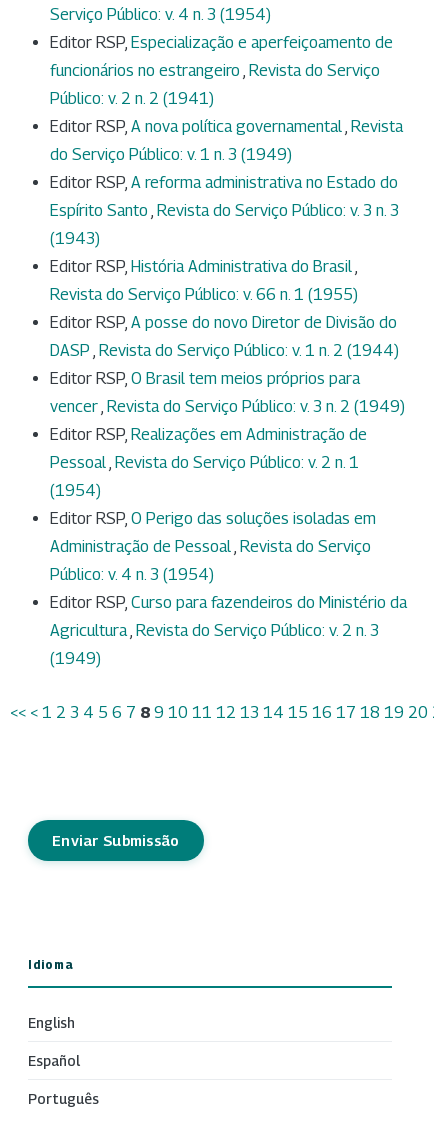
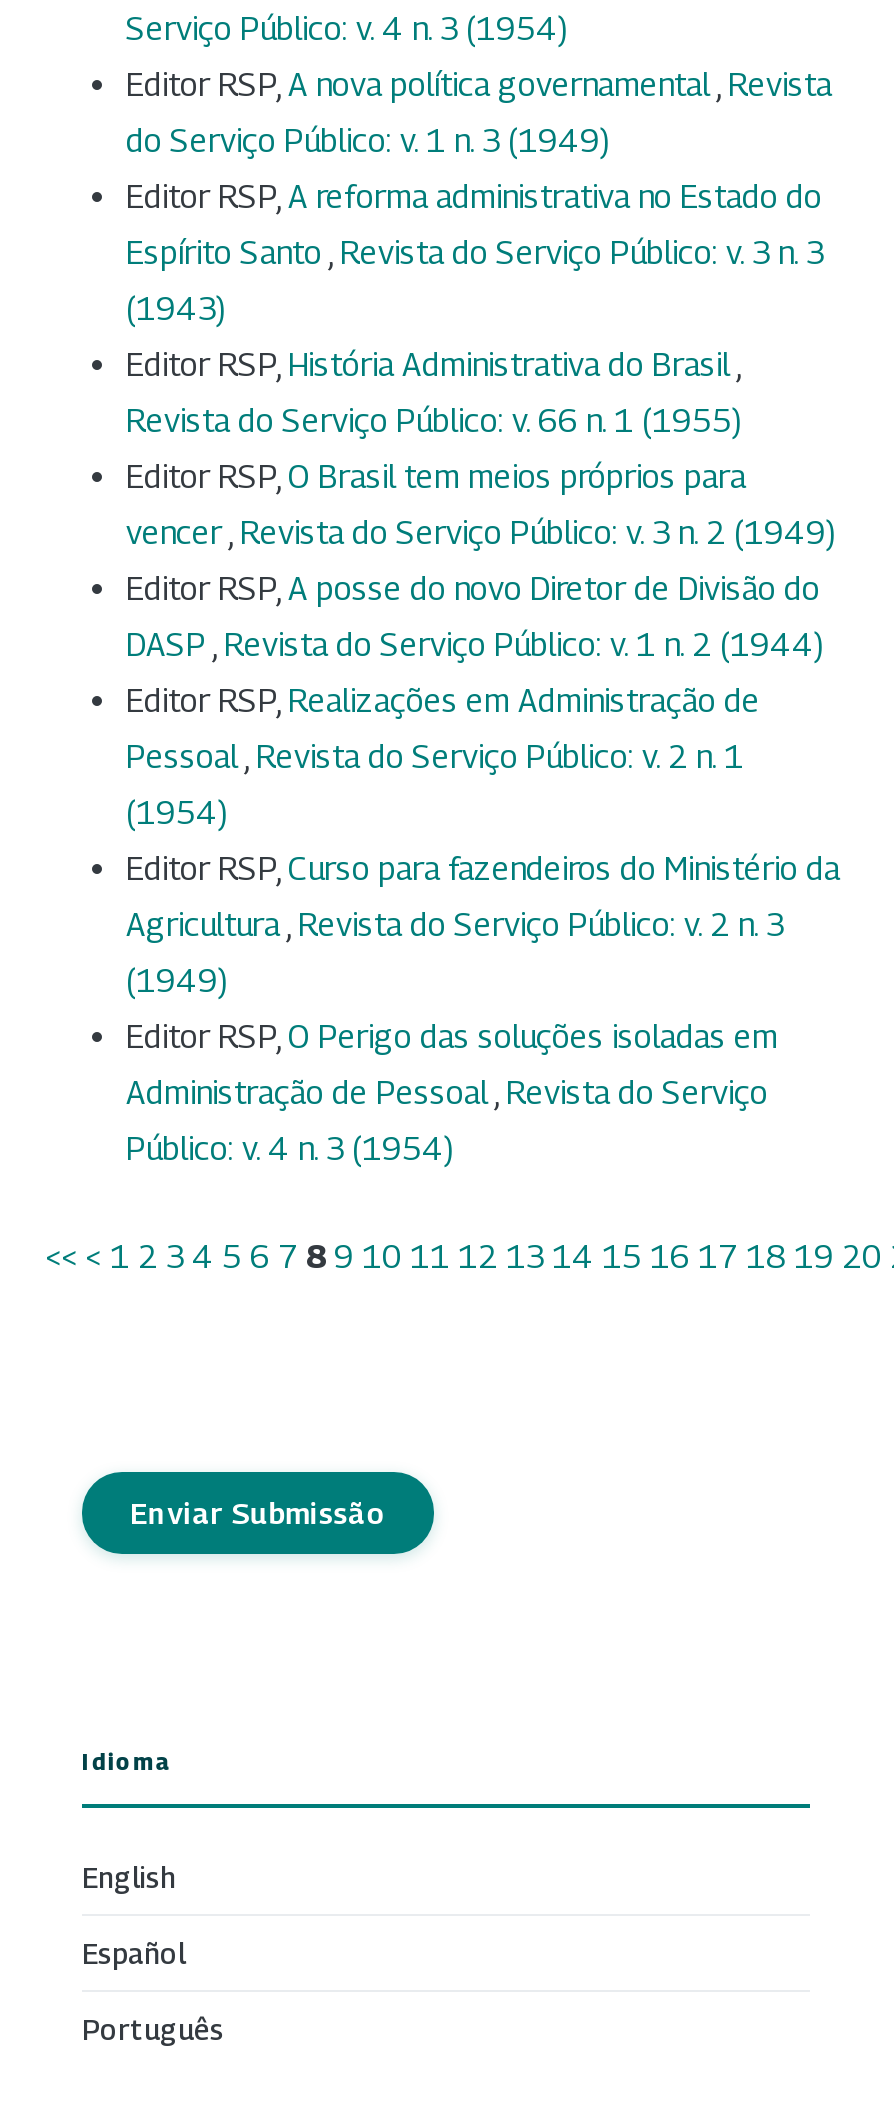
[50,33,393,108] Editor RSP, Especialização e aperfeiçoamento de | funcionários no estrangeiro, Revista do Serviço | Público: v. 2 n. 2 (1941) -> none
moved [50,369,405,416] -> [126,459,836,553]: Editor RSP, O Brasil tem meios próprios para | vencer, Revista do Serviço Público: v. 3 n. 2 (1949)
moved [50,593,407,668] -> [126,851,840,1001]: Editor RSP, Curso para fazendeiros do Ministério da | Agricultura, Revista do Serviço Público: v. 2 n. 3 | (1949)

